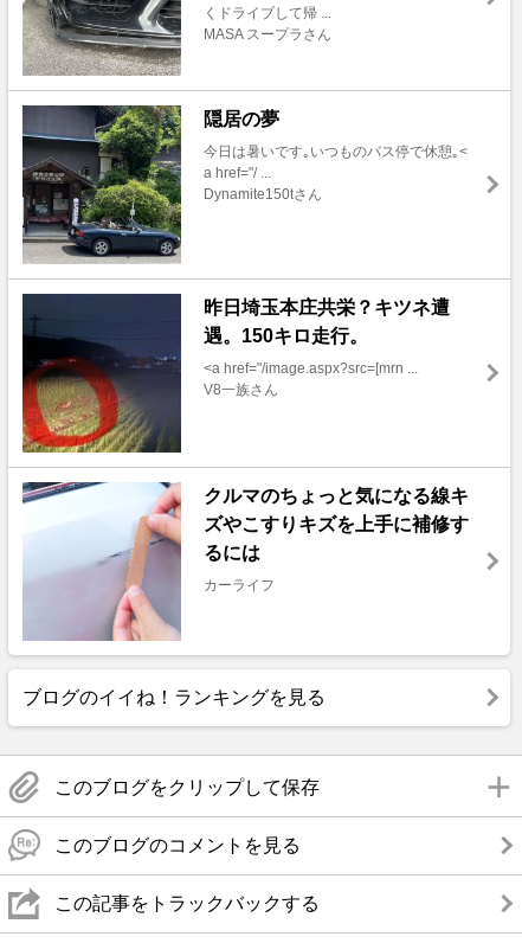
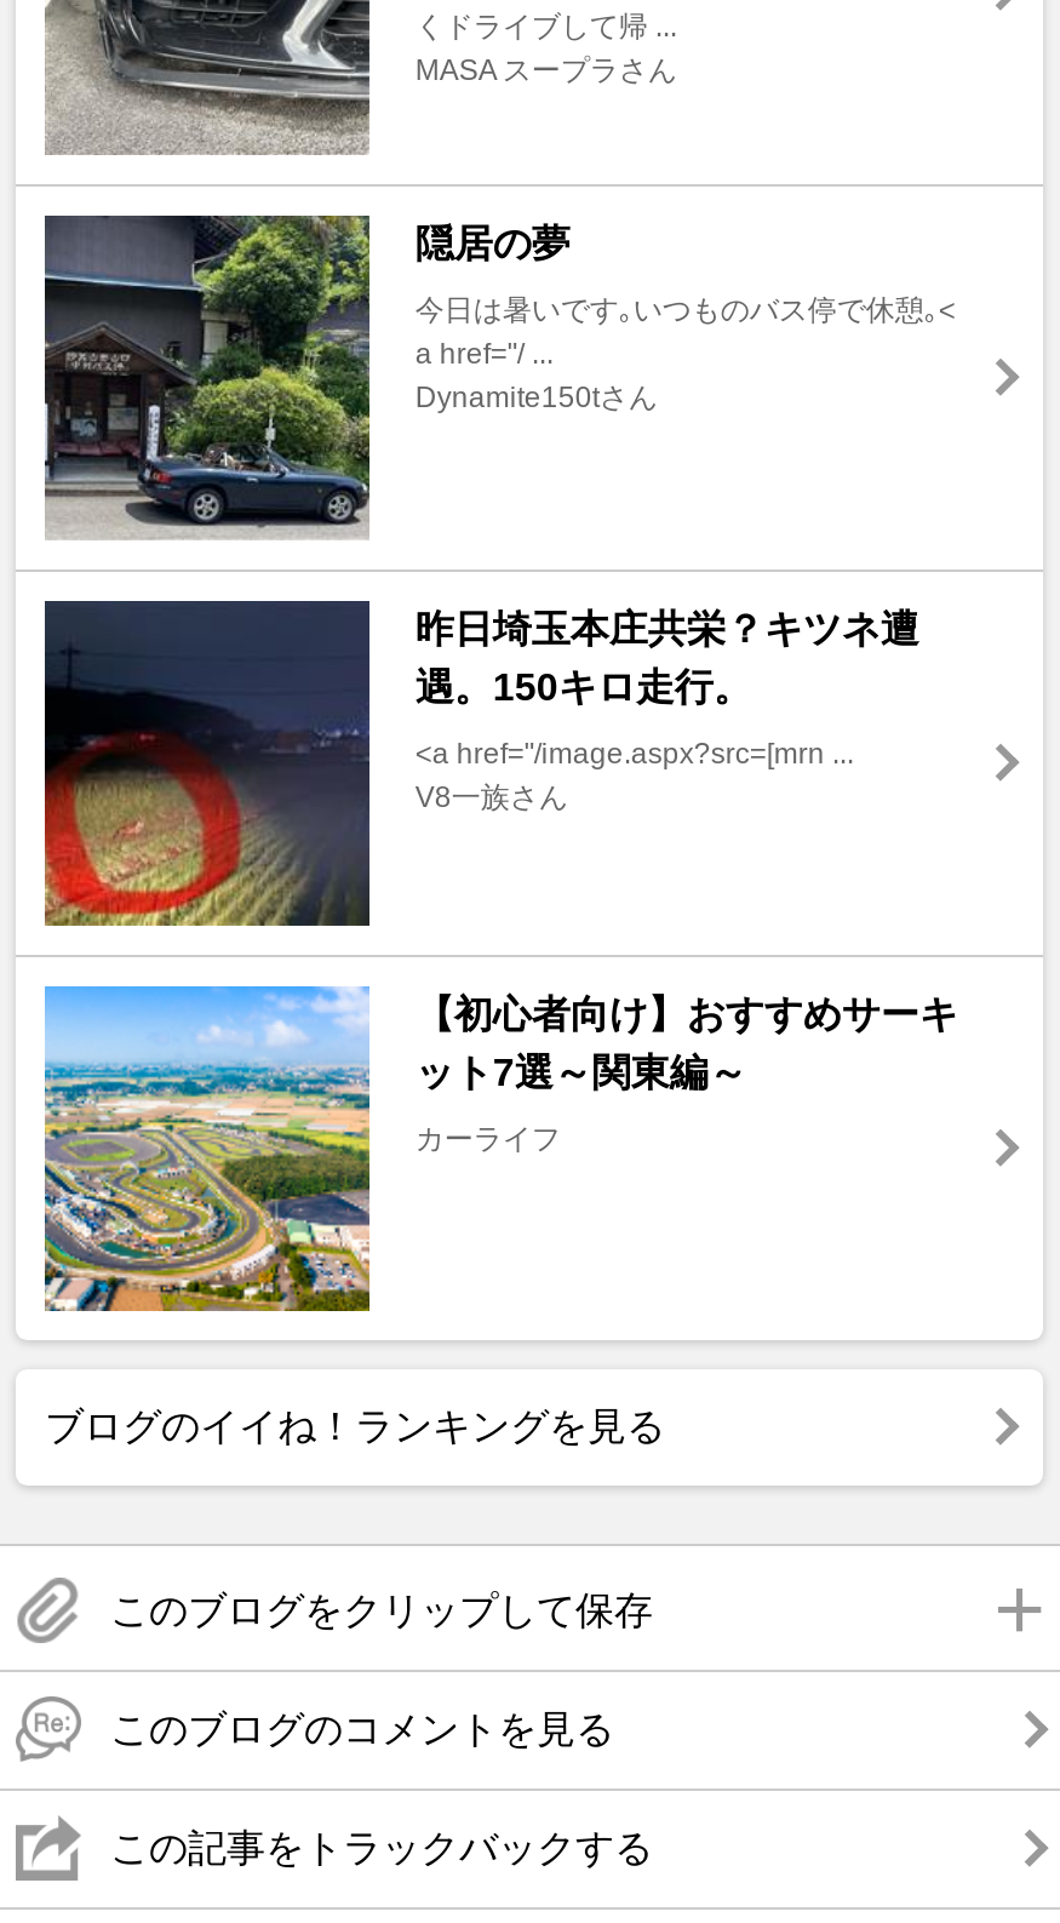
[21,481,468,641] [image] | クルマのちょっと気になる線キ | ズやこすりキズを上手に補修す | るには -> [42,984,958,1314] [image] | 【初心者向け】おすすめサーキ | ット7選～関東編～
moved [203,576,274,593] -> [415,1121,560,1155]: カーライフ

